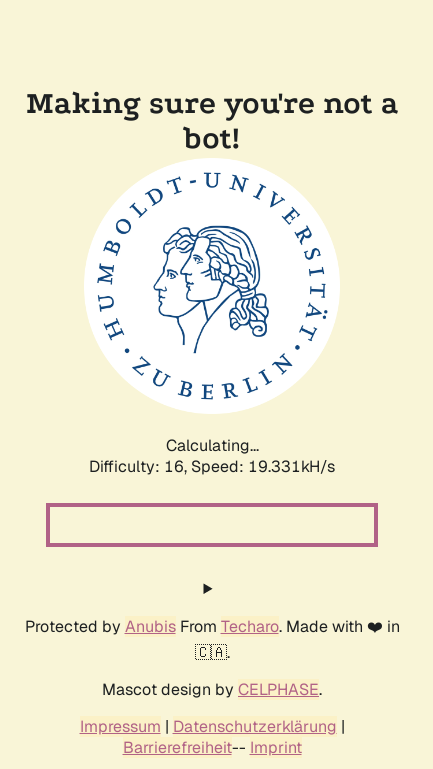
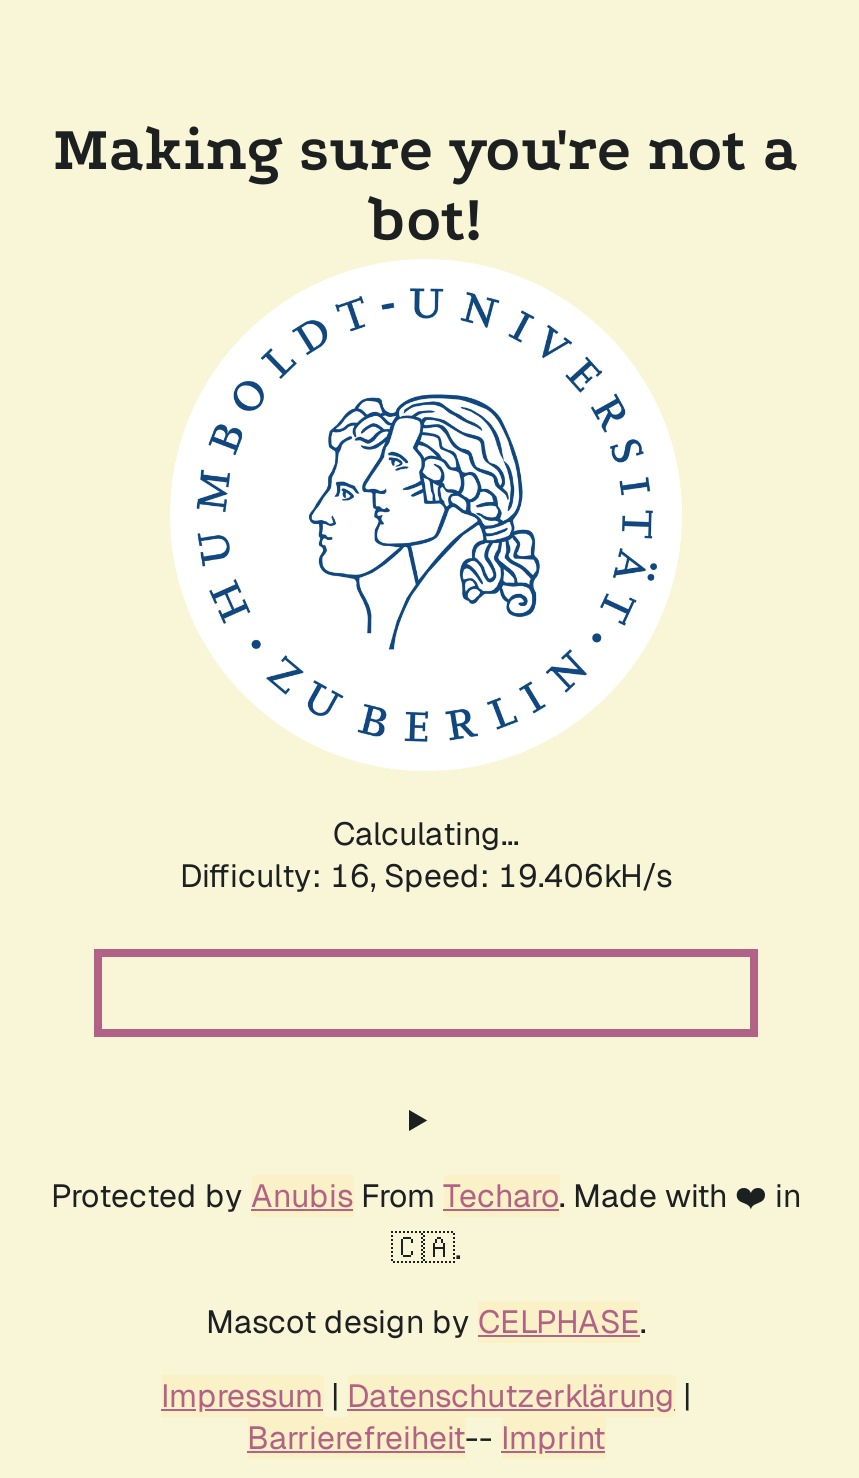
[89,456,335,477] Difficulty: 16, Speed: 19.331kH/s -> [180,855,672,897] Difficulty: 16, Speed: 19.406kH/s

